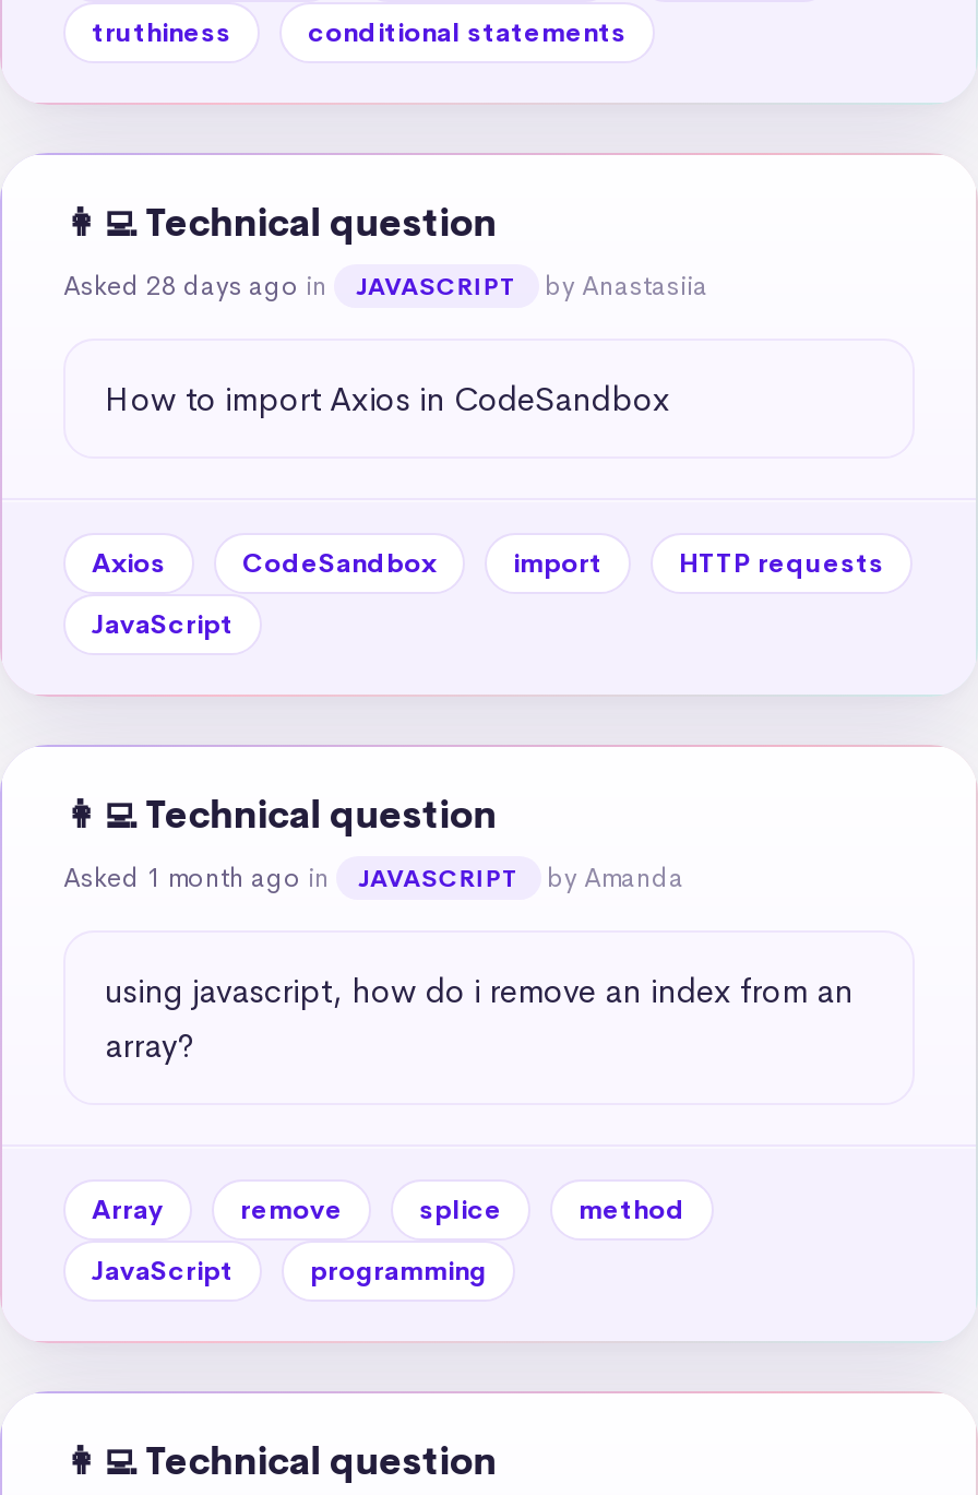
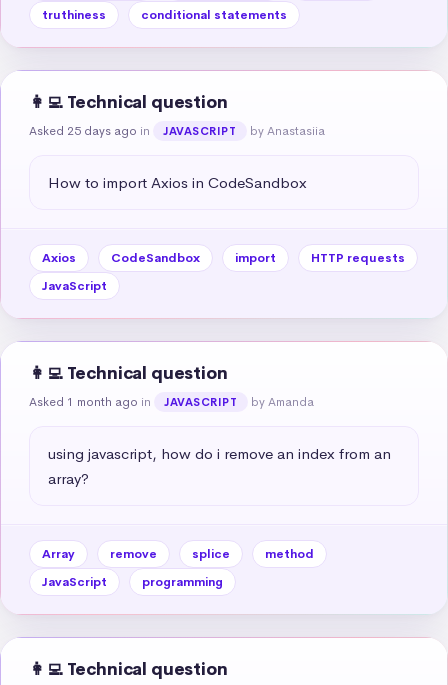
[63,268,334,303] Asked 28 days ago in -> [29,123,153,139] Asked 25 days ago in

